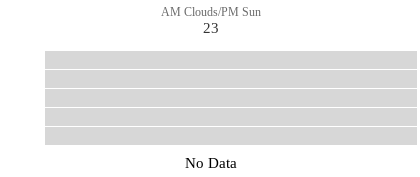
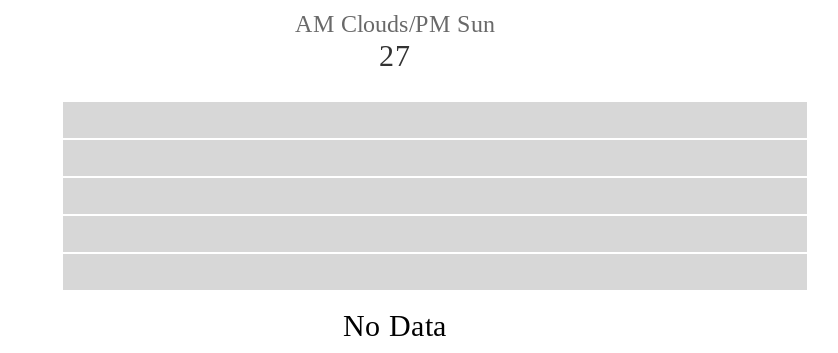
[203,20,219,36] 23 -> [379,39,411,71] 27

